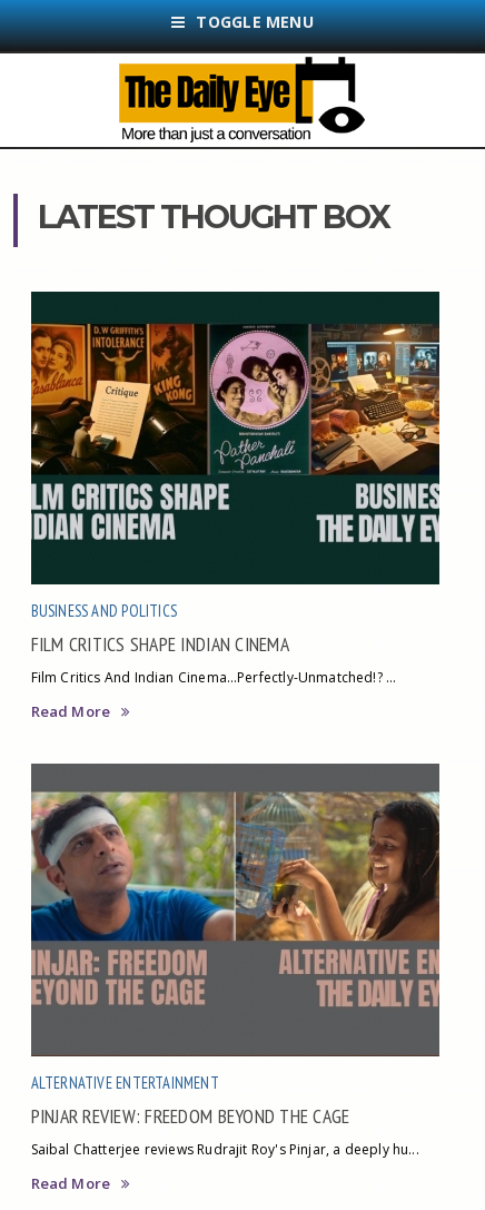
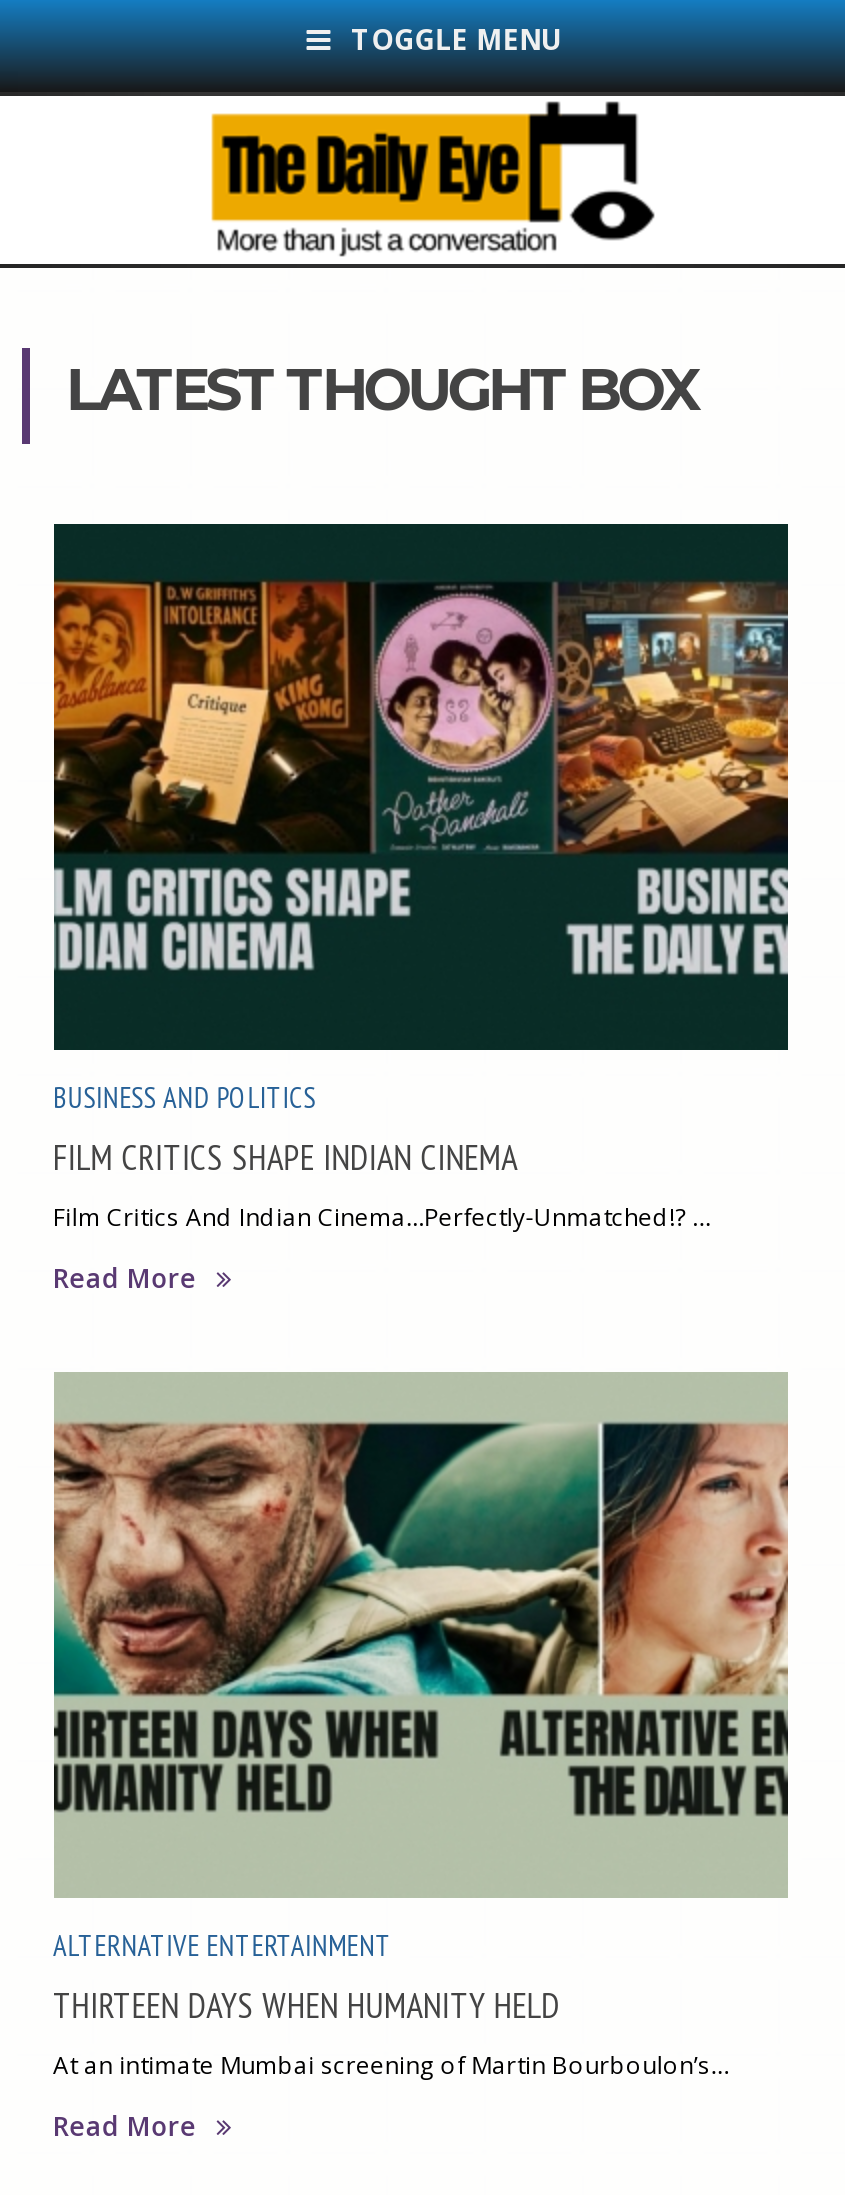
[31,764,441,1056] [image] -> [52,1374,790,1896] [image]
[31,1103,419,1159] PINJAR REVIEW: FREEDOM BEYOND THE CAGE | Saibal Chatterjee reviews Rudrajit Roy's Pinjar, a deeply hu... -> [53,1982,730,2082] THIRTEEN DAYS WHEN HUMANITY HELD | At an intimate Mumbai screening of Martin Bourboulon’s...

